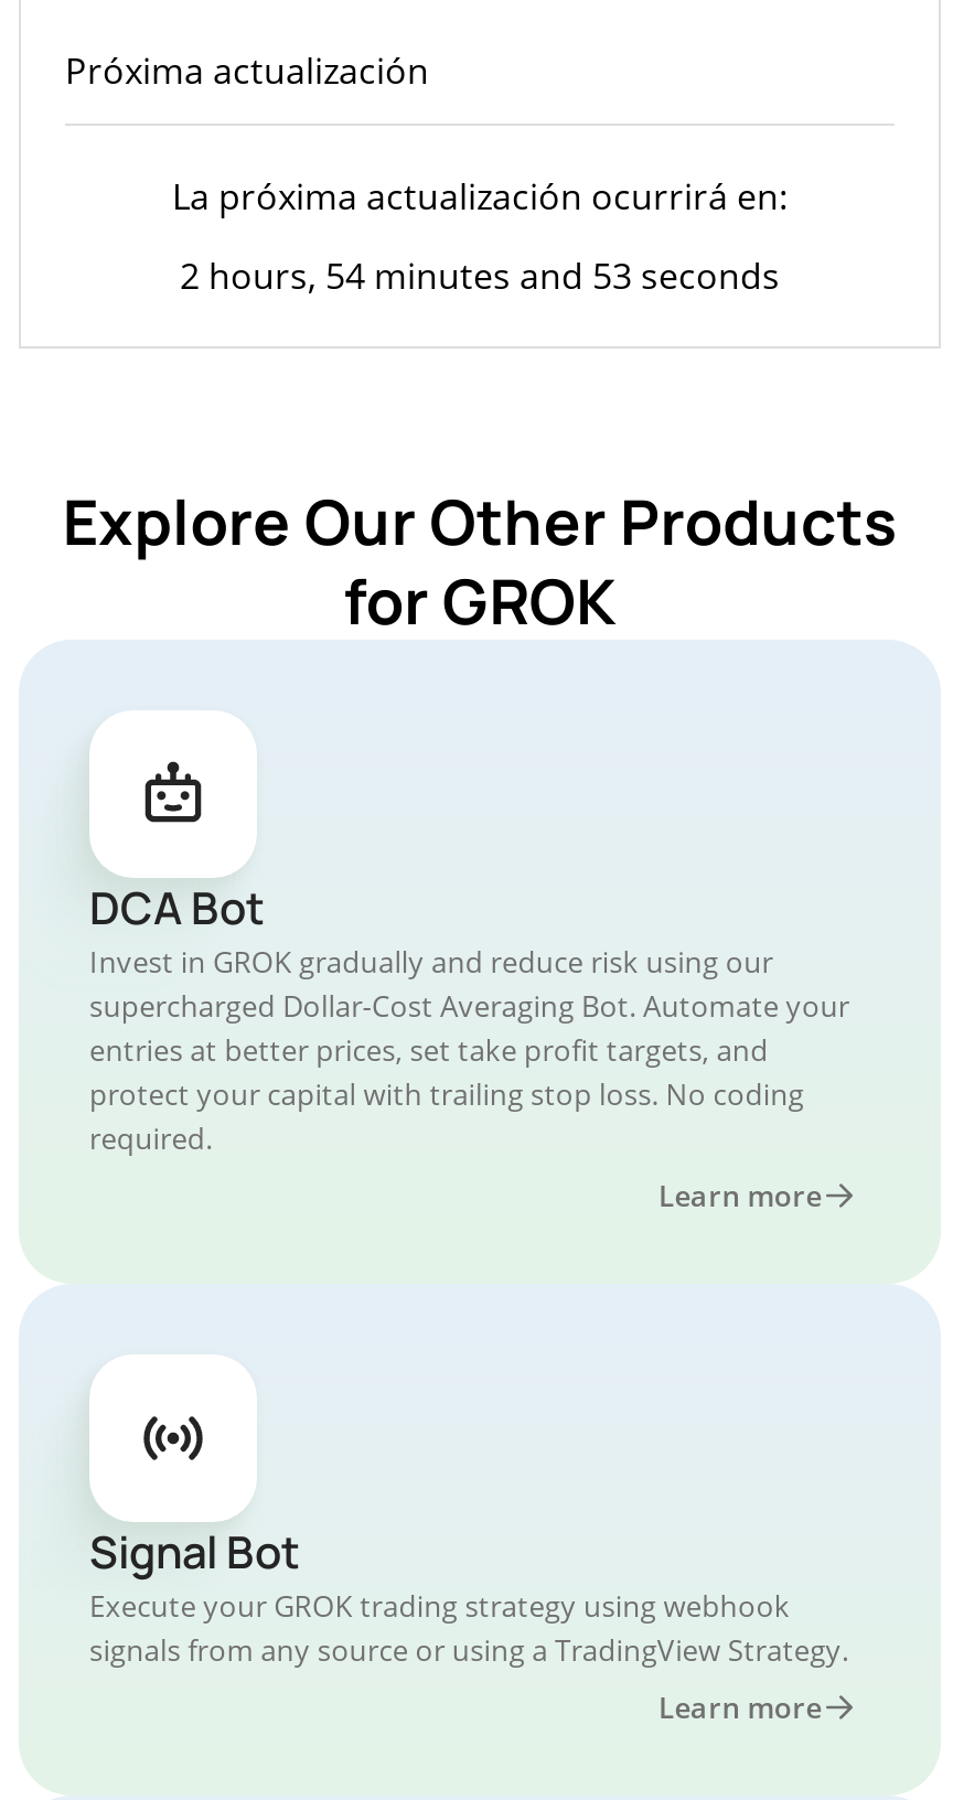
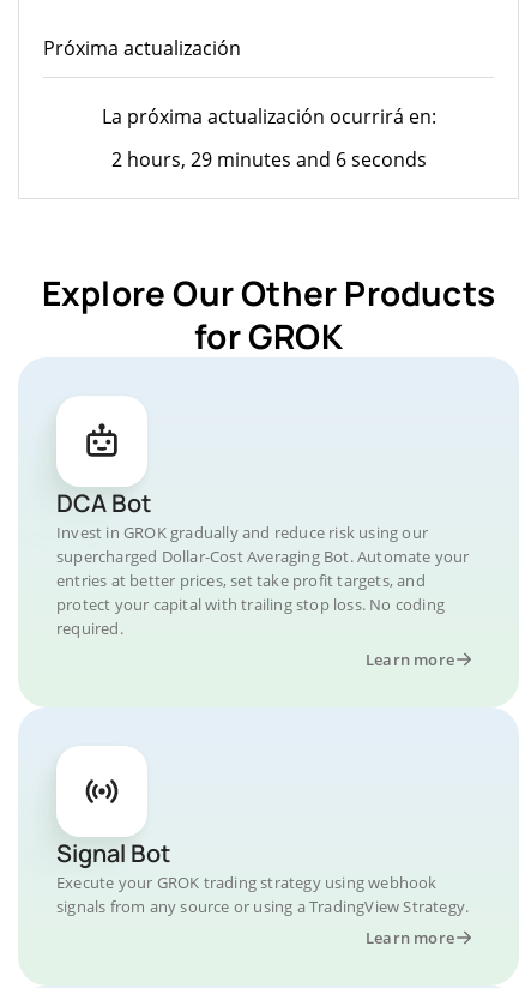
[180,251,780,300] 2 hours, 54 minutes and 53 seconds -> [111,146,426,172] 2 hours, 29 minutes and 6 seconds

